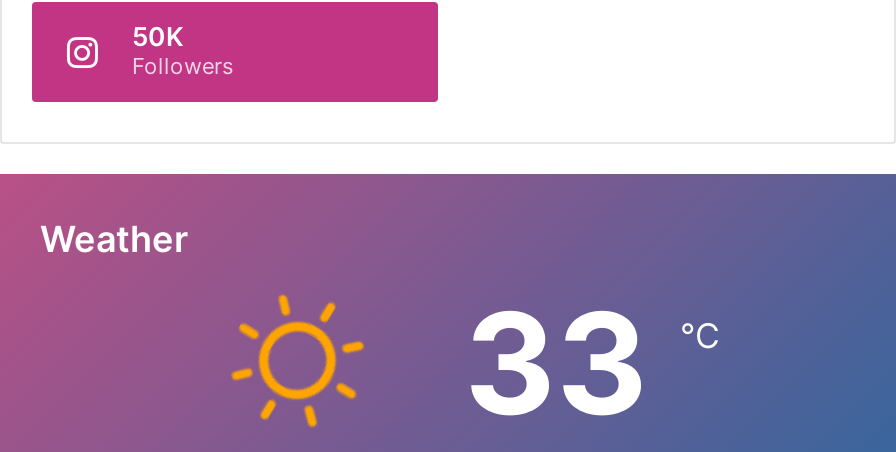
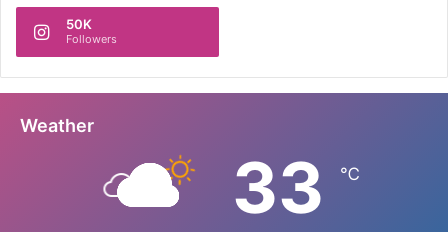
[206,294,388,428] [image] -> [102,154,195,219] [image]

